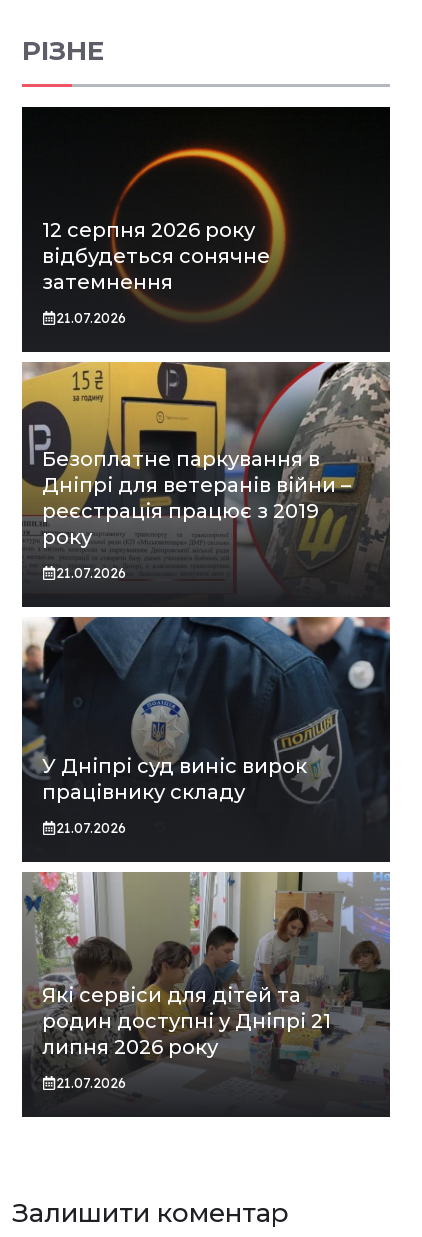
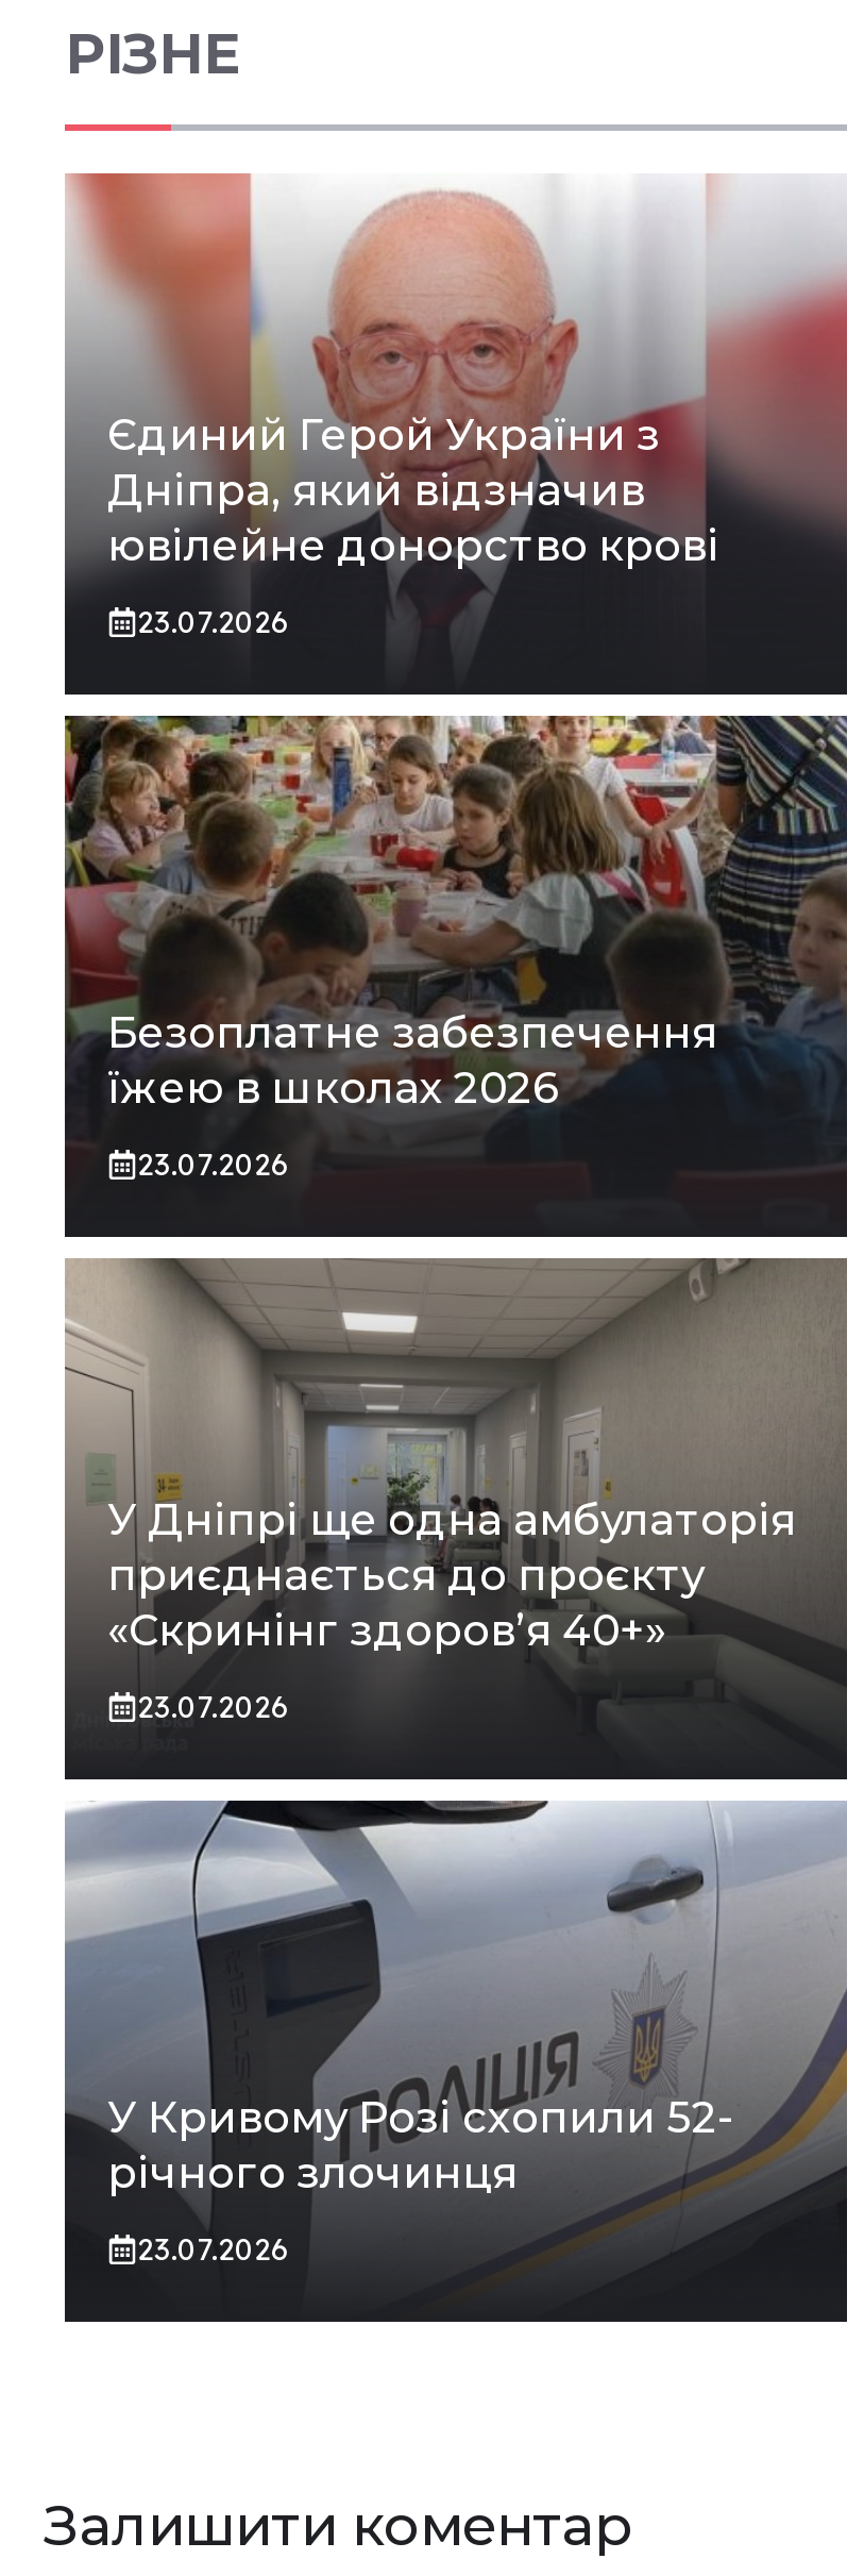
[21,106,391,322] [image] | 12 серпня 2026 року | відбудеться сонячне | затемнення -> [63,171,849,635] [image] | Єдиний Герой України з | Дніпра, який відзначив | ювілейне донорство крові
[56,309,126,327] 21.07.2026 -> [137,602,288,640] 23.07.2026
[21,361,390,571] [image] | Безоплатне паркування в | Дніпрі для ветеранів війни – | реєстрація працює з 2019 | року -> [63,714,849,1162] [image] | Безоплатне забезпечення | їжею в школах 2026
[56,564,126,582] 21.07.2026 -> [137,1145,288,1183] 23.07.2026
[21,616,391,827] [image] | У Дніпрі суд виніс вирок | працівнику складу -> [63,1256,849,1711] [image] | У Дніпрі ще одна амбулаторія | приєднається до проєкту | «Скринінг здоров’я 40+»
[56,819,126,837] 21.07.2026 -> [137,1687,288,1725] 23.07.2026
[21,871,391,1081] [image] | Які сервіси для дітей та | родин доступні у Дніпрі 21 | липня 2026 року -> [65,1799,849,2245] [image] | У Кривому Розі схопили 52- | річного злочинця
[56,1074,126,1092] 21.07.2026 -> [137,2229,288,2268] 23.07.2026

